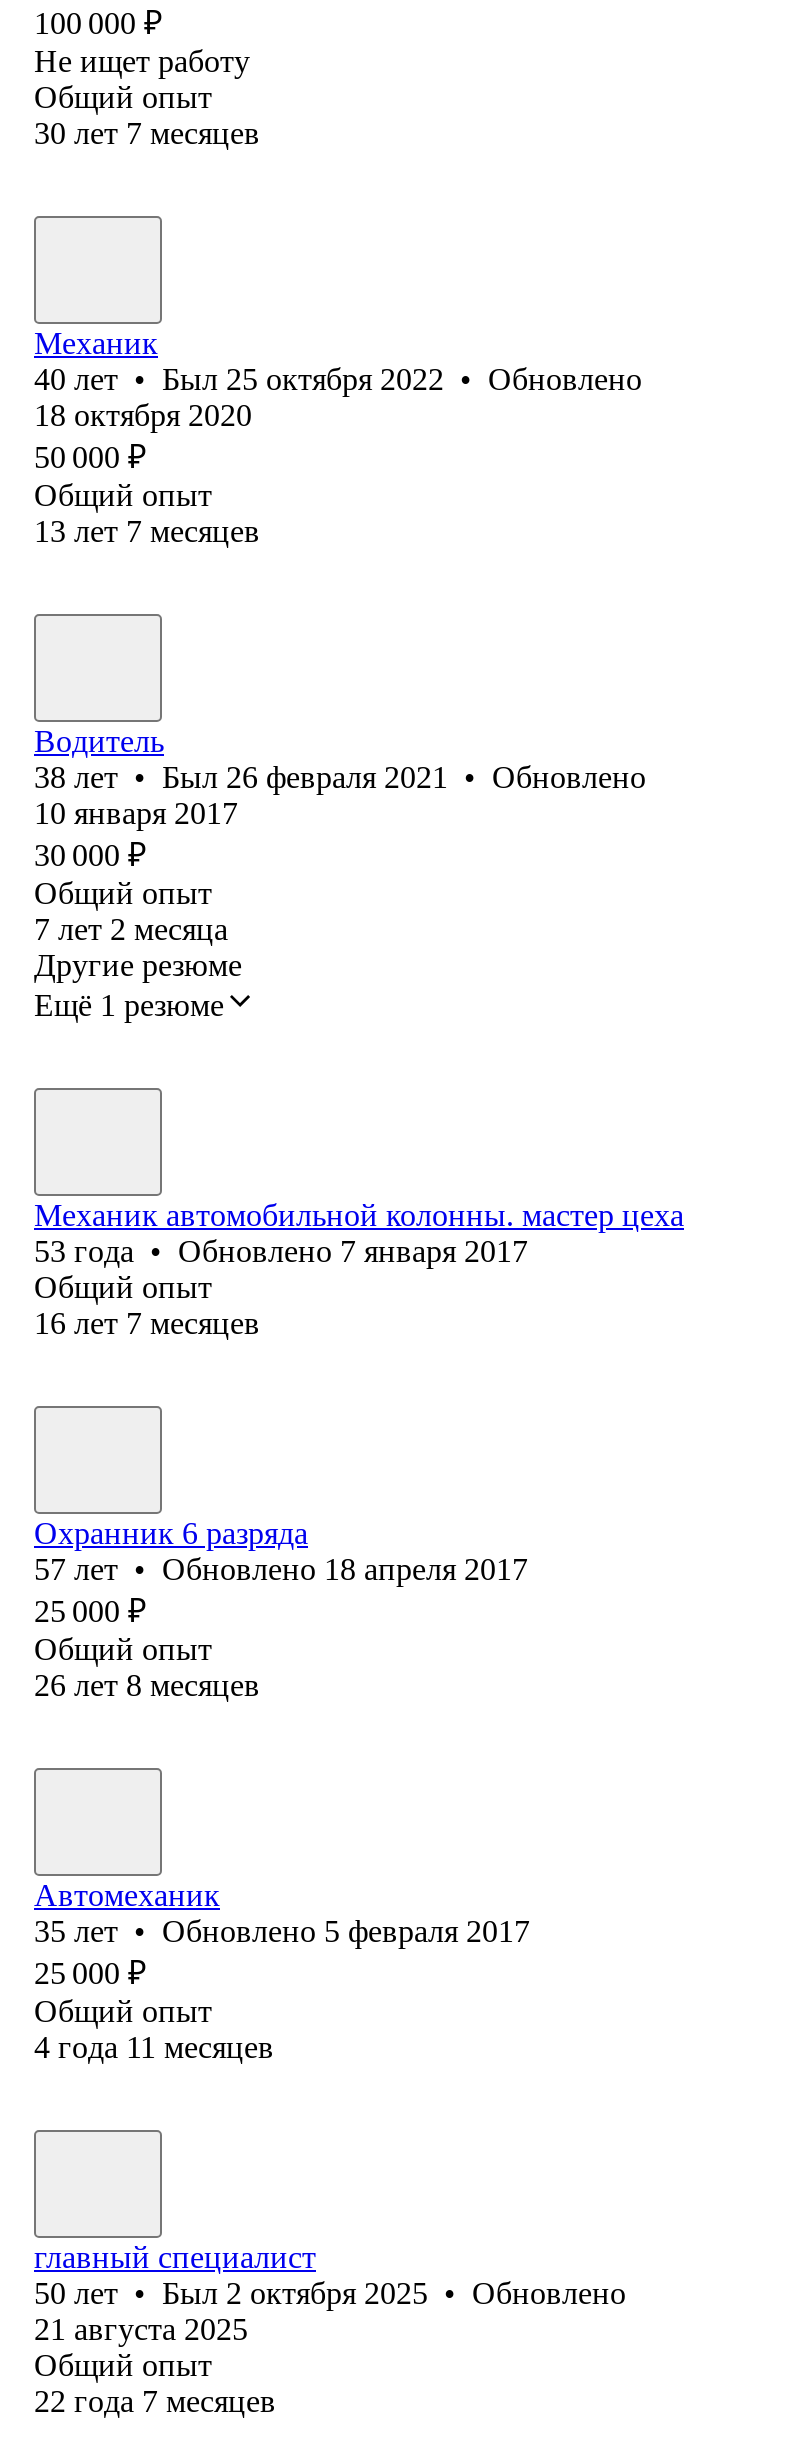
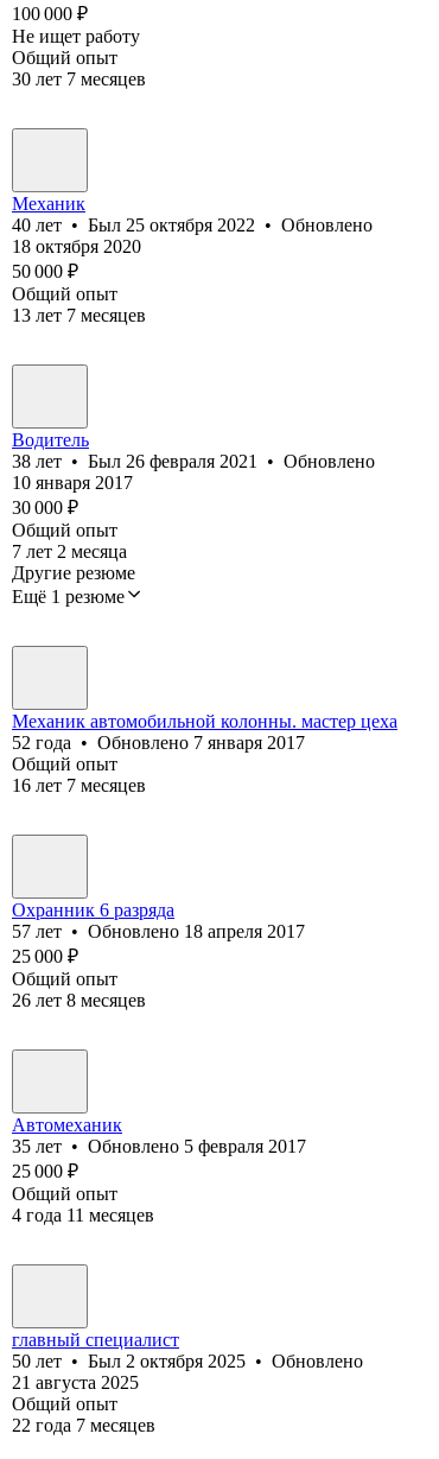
[34,1234,528,1268] 53 года • Обновлено 7 января 2017 -> [12,732,305,753] 52 года • Обновлено 7 января 2017

